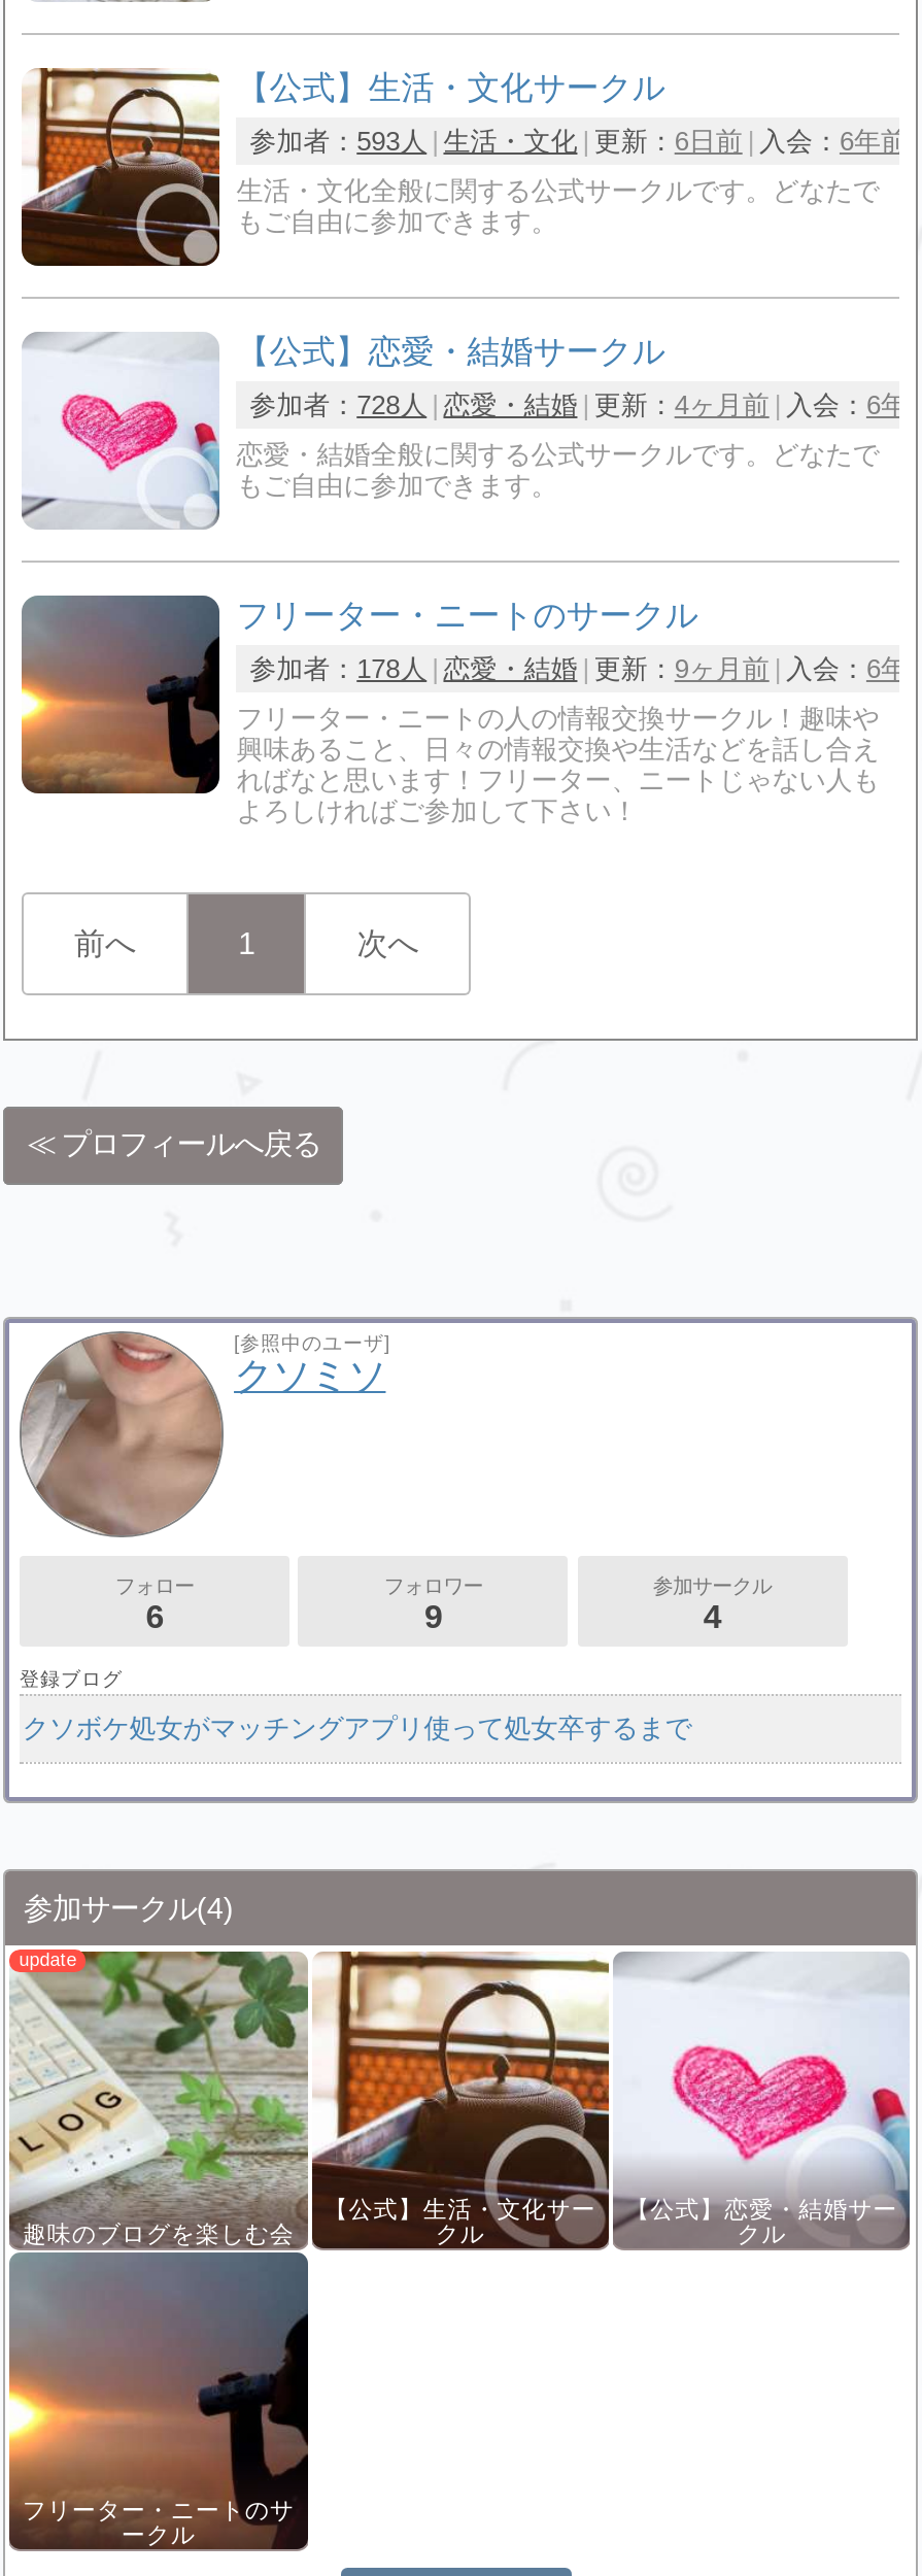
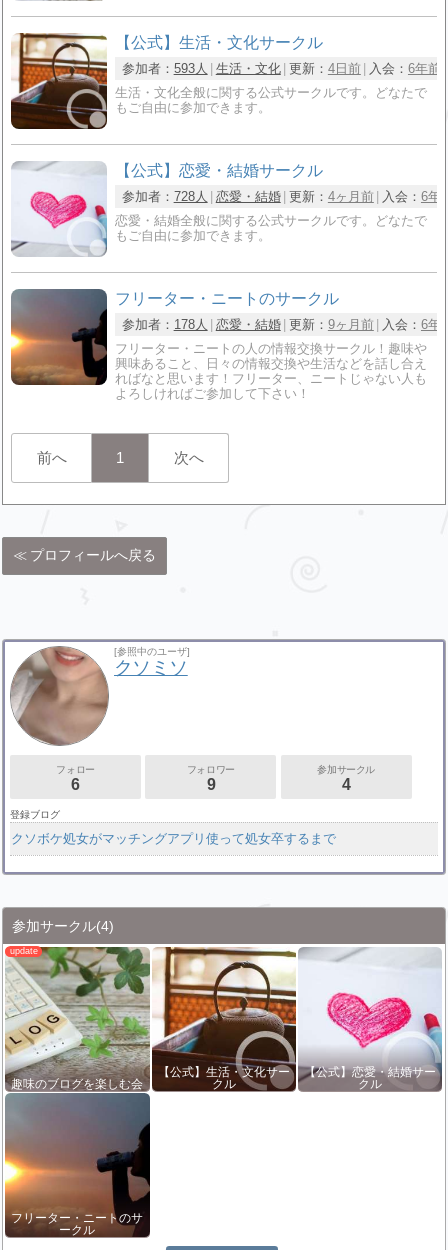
[250,125,908,156] 参加者：593人 生活・文化 更新：6日前 入会：6年前 -> [122,61,441,76] 参加者：593人 生活・文化 更新：4日前 入会：6年前

